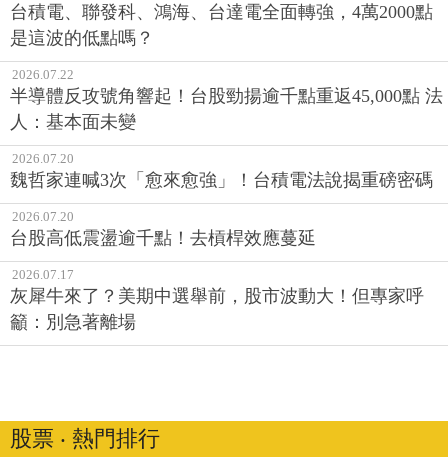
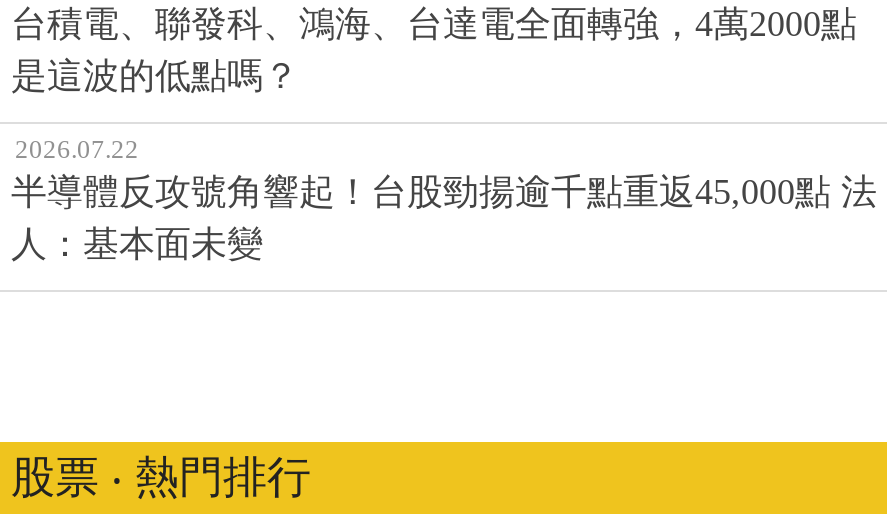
[10,151,433,332] 2026.07.20 | 魏哲家連喊3次「愈來愈強」！台積電法說揭重磅密碼 | 2026.07.20 | 台股高低震盪逾千點！去槓桿效應蔓延 | 2026.07.17 | 灰犀牛來了？美期中選舉前，股市波動大！但專家呼 | 籲：別急著離場 -> none

